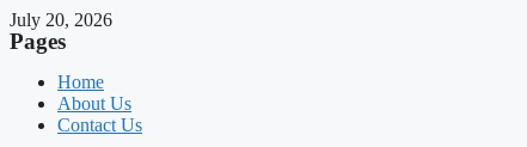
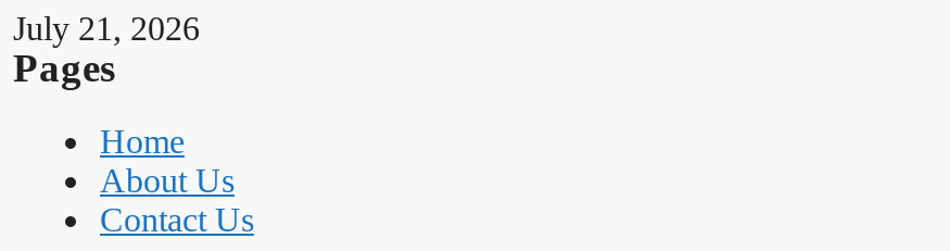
[10,10,112,30] July 20, 2026 -> [13,11,200,48] July 21, 2026

